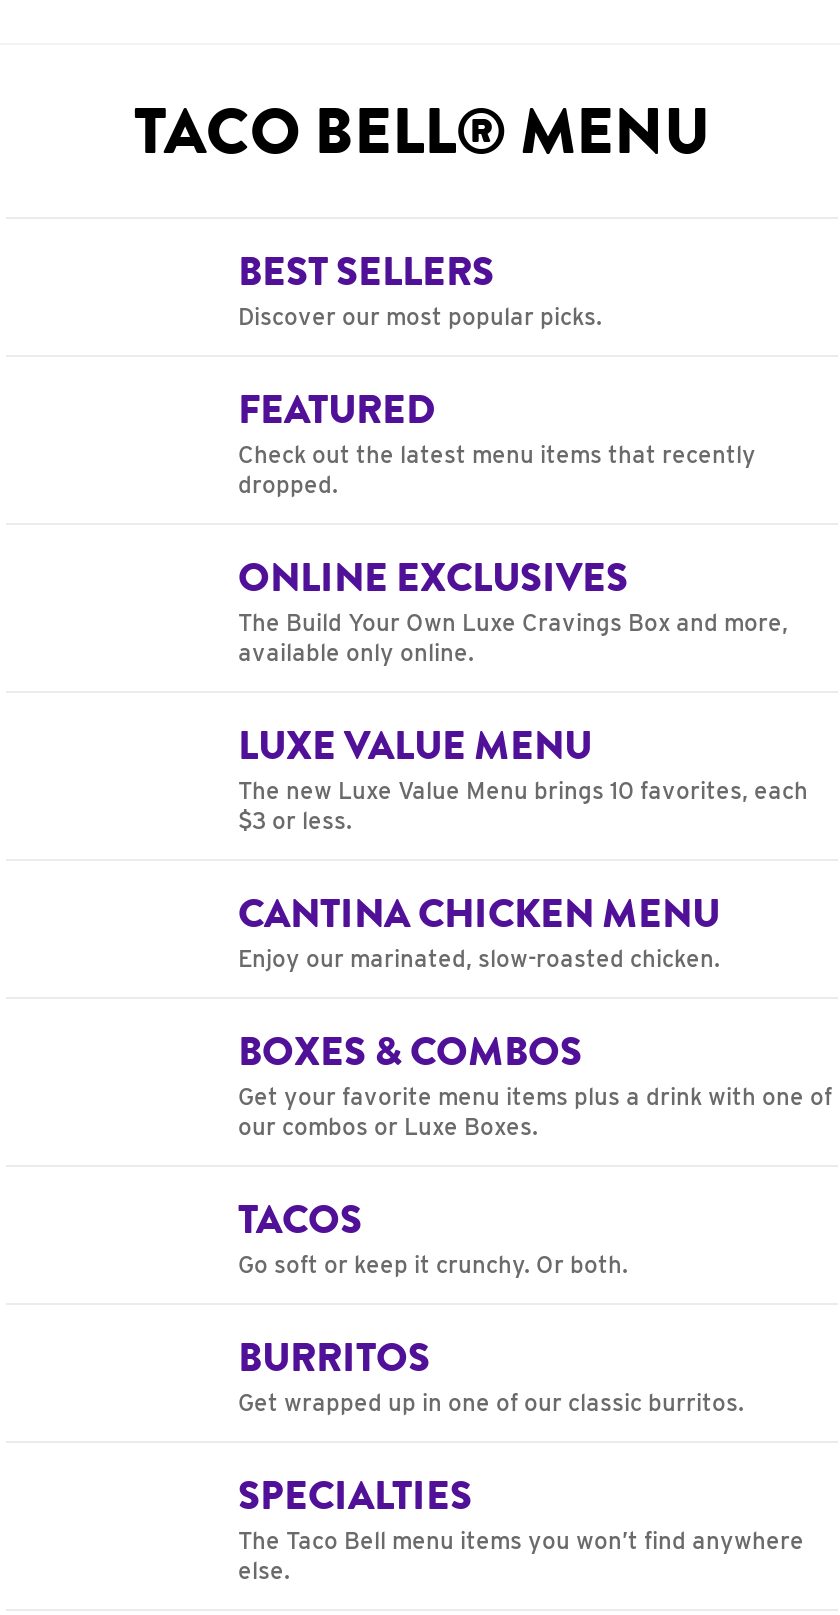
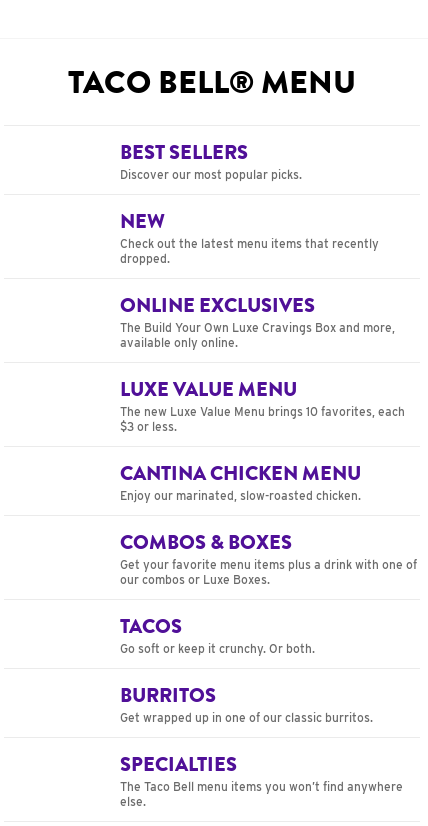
[238,381,436,439] FEATURED -> [120,207,165,236] NEW
[238,1023,582,1081] BOXES & COMBOS -> [120,528,292,557] COMBOS & BOXES

